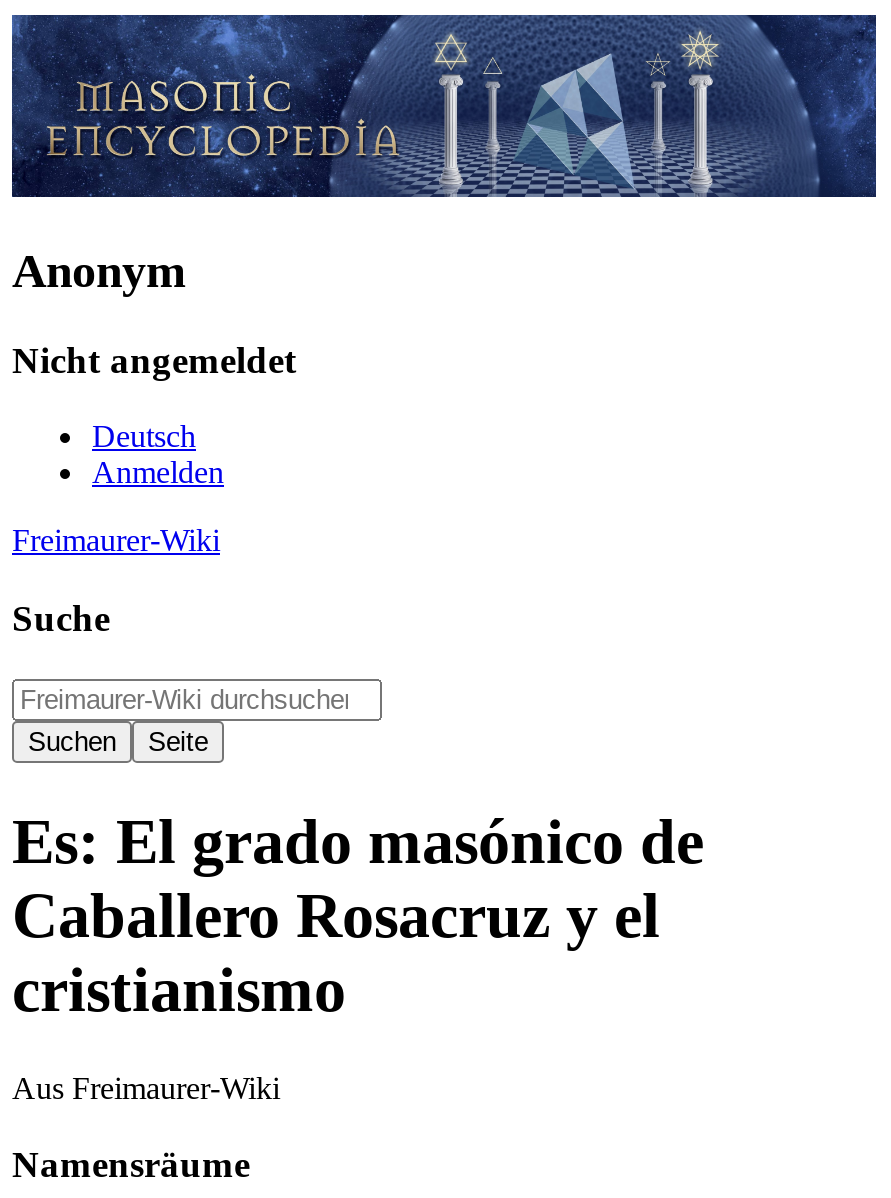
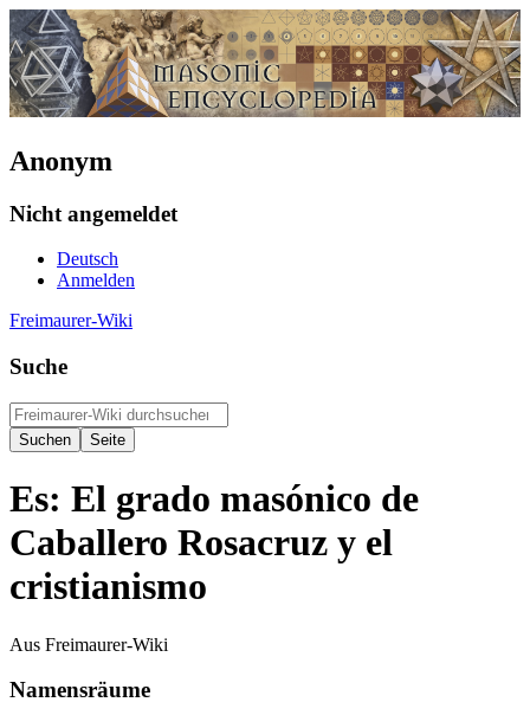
[10,13,878,199] [image] -> [8,8,522,118] [image]

